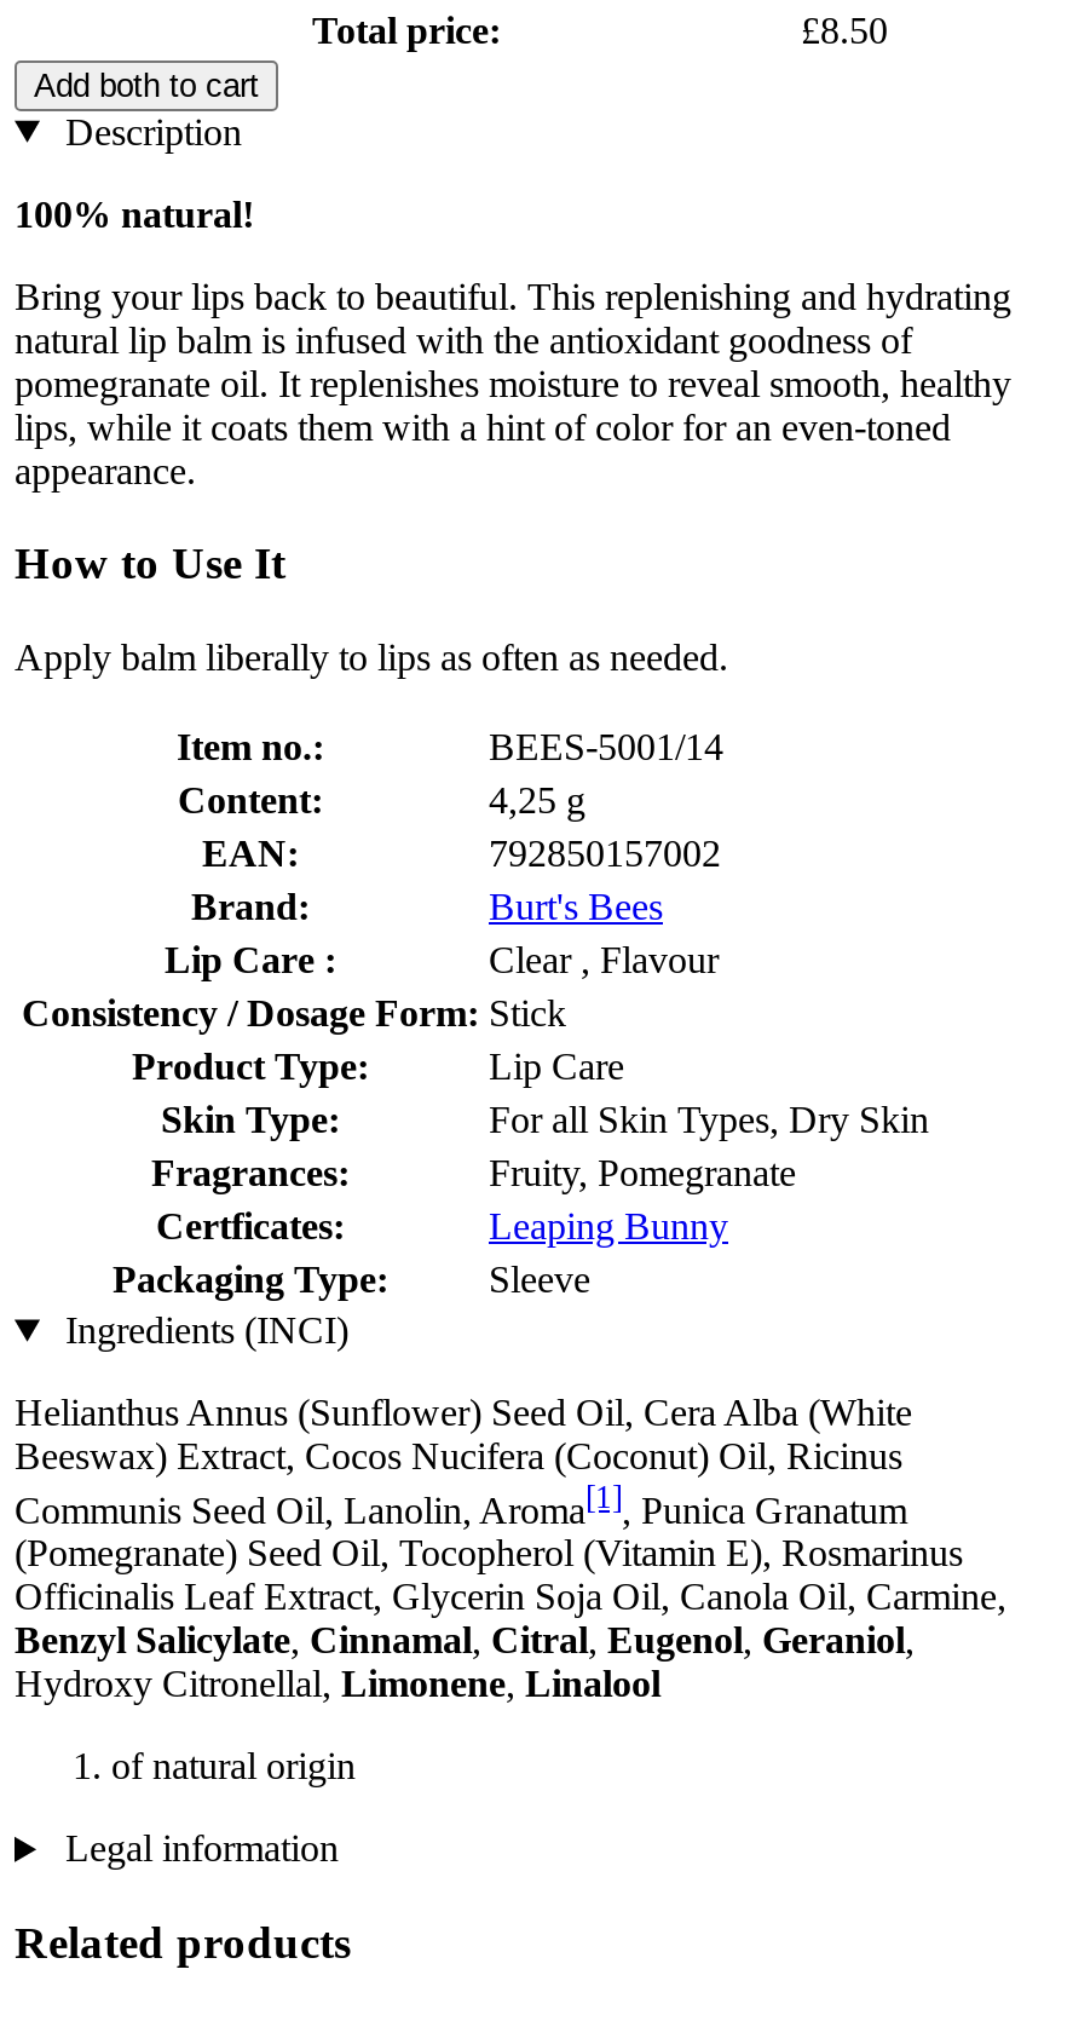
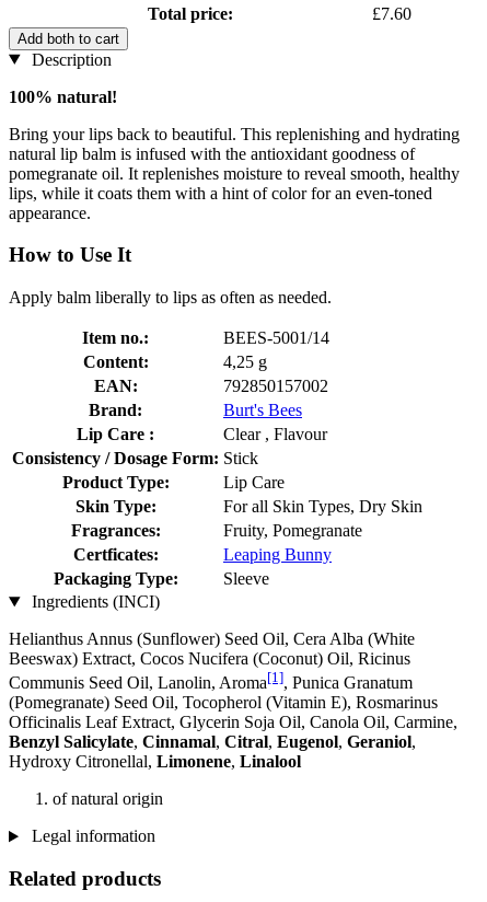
[801,9,888,50] £8.50 -> [372,4,411,23] £7.60

